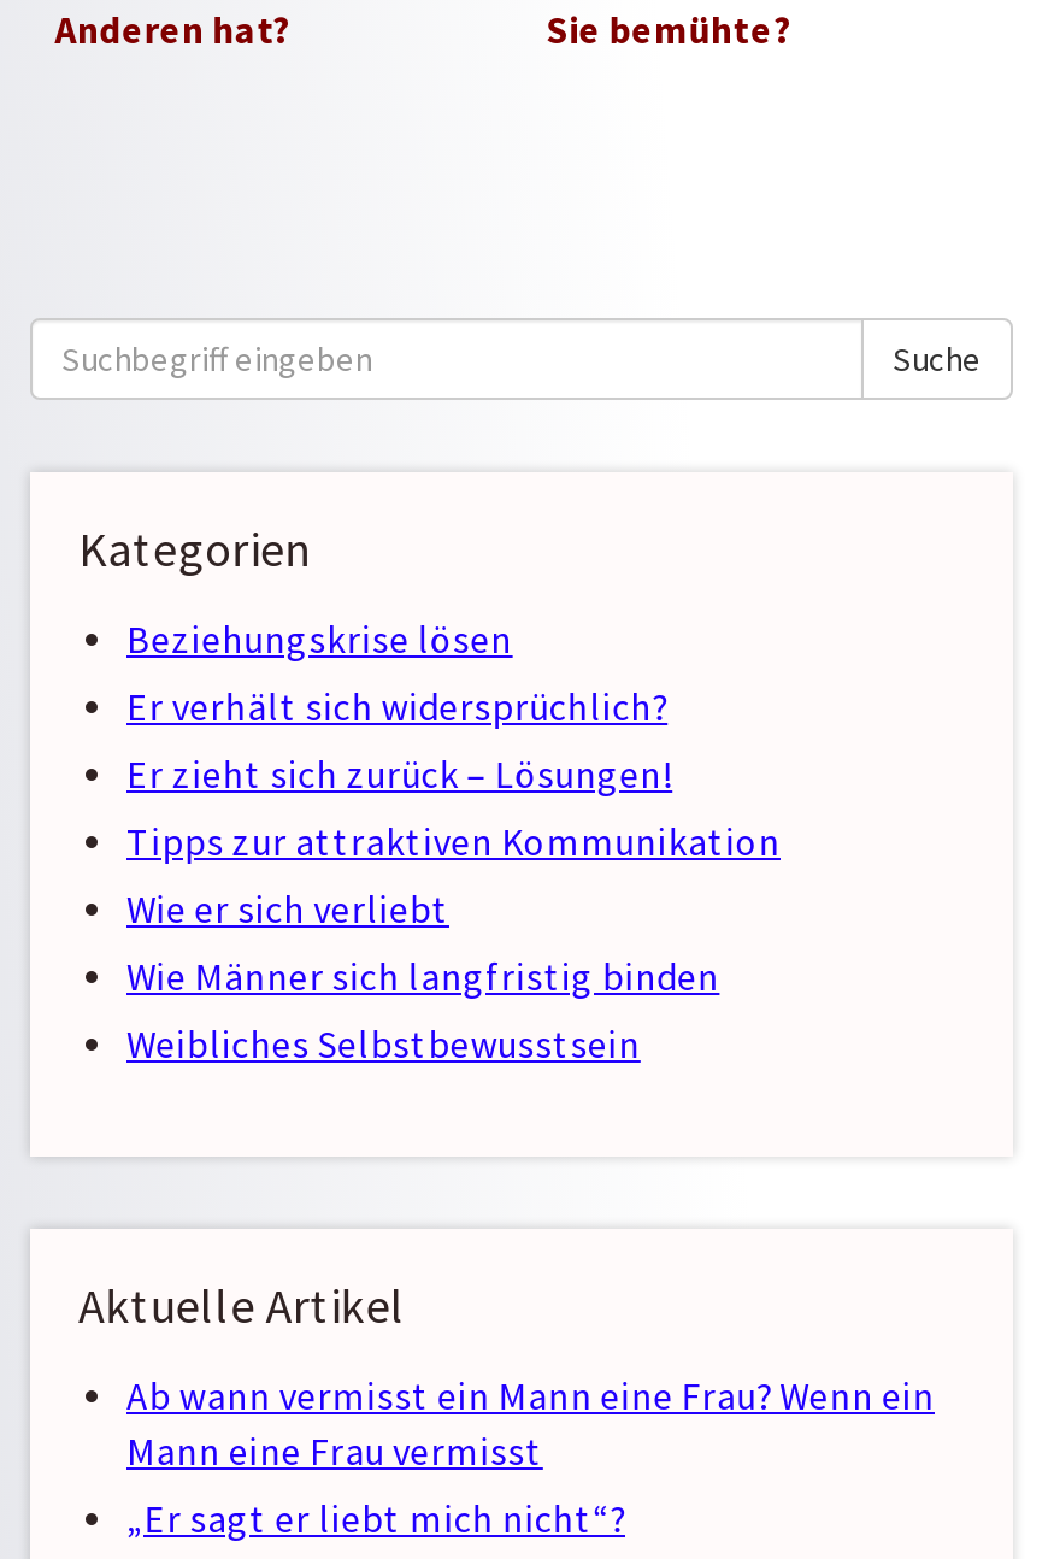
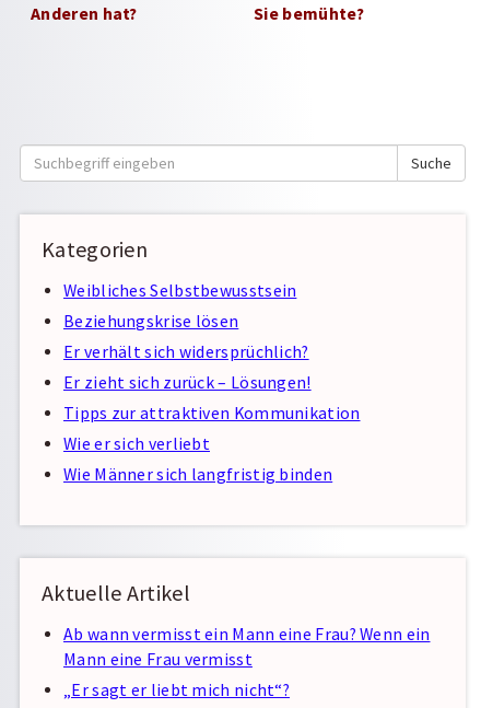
moved [126,618,781,1001] -> [63,311,360,485]: Beziehungskrise lösen | Er verhält sich widersprüchlich? | Er zieht sich zurück – Lösungen! | Tipps zur attraktiven Kommunikation | Wie er sich verliebt | Wie Männer sich langfristig binden
moved [126,1022,641,1068] -> [63,280,297,301]: Weibliches Selbstbewusstsein

